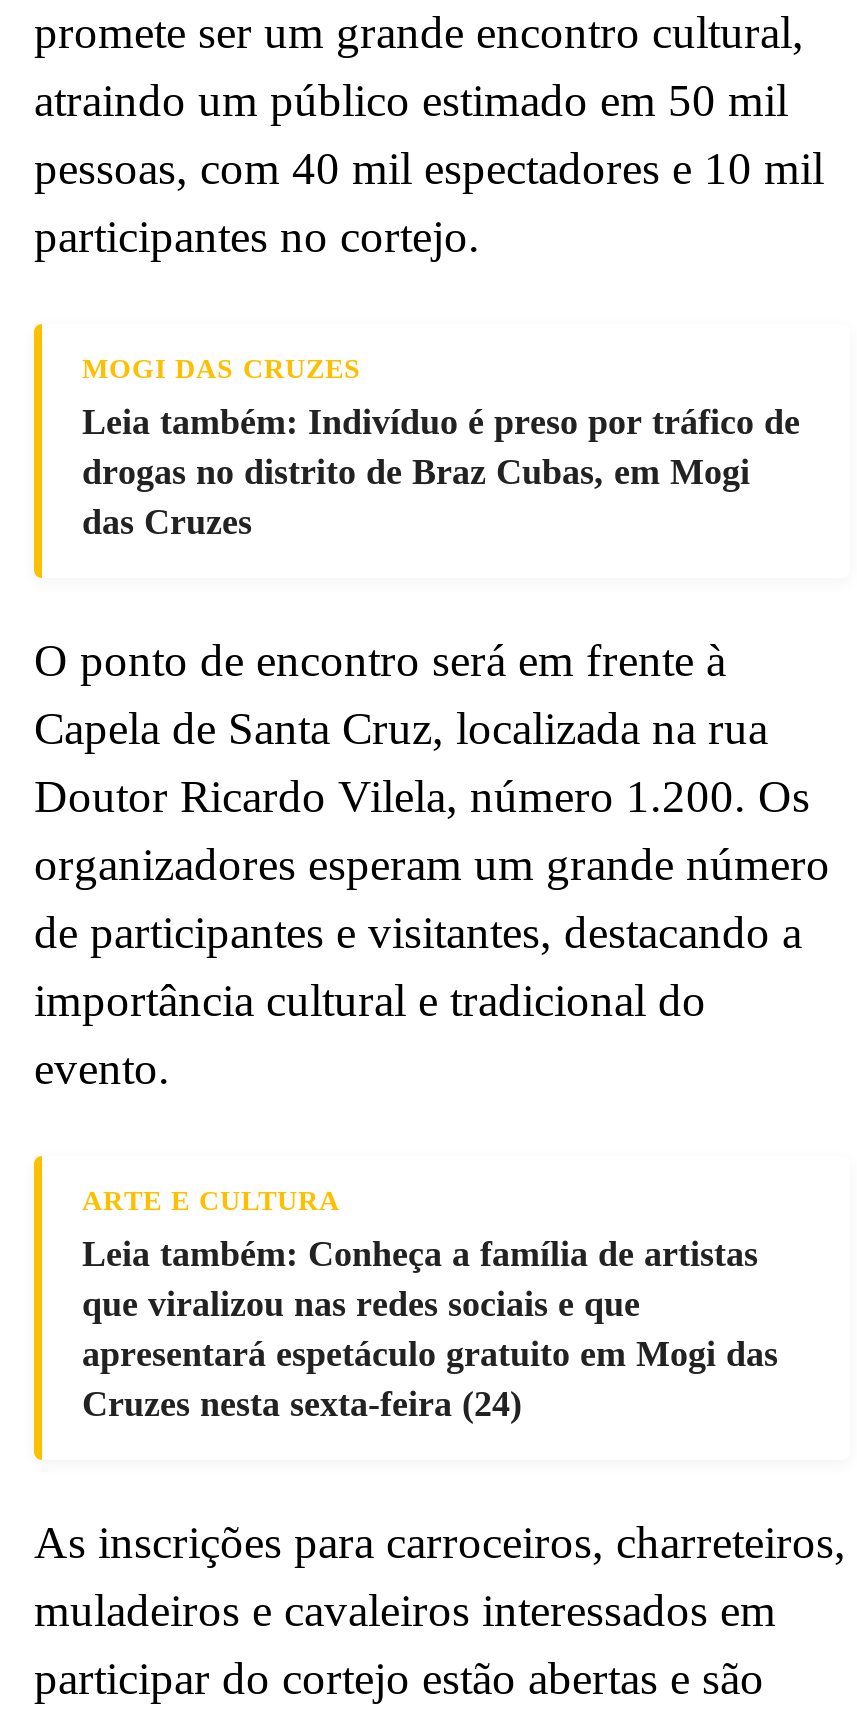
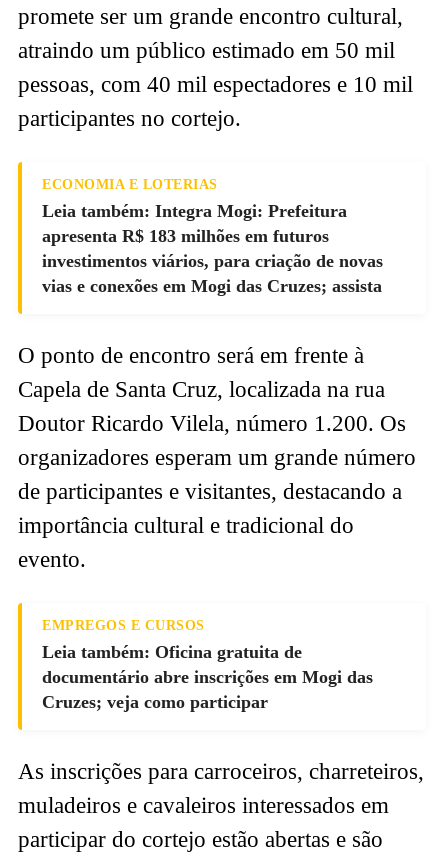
[82,355,800,543] MOGI DAS CRUZES | Leia também: Indivíduo é preso por tráfico de | drogas no distrito de Braz Cubas, em Mogi | das Cruzes -> [42,177,383,296] ECONOMIA E LOTERIAS | Leia também: Integra Mogi: Prefeitura | apresenta R$ 183 milhões em futuros | investimentos viários, para criação de novas | vias e conexões em Mogi das Cruzes; assista
moved [34,637,830,1095] -> [18,343,416,572]: O ponto de encontro será em frente à | Capela de Santa Cruz, localizada na rua | Doutor Ricardo Vilela, número 1.200. Os | organizadores esperam um grande número | de participantes e visitantes, destacando a | importância cultural e tradicional do | evento.
[82,1187,778,1425] ARTE E CULTURA | Leia também: Conheça a família de artistas | que viralizou nas redes sociais e que | apresentará espetáculo gratuito em Mogi das | Cruzes nesta sexta-feira (24) -> [42,618,373,712] EMPREGOS E CURSOS | Leia também: Oficina gratuita de | documentário abre inscrições em Mogi das | Cruzes; veja como participar

